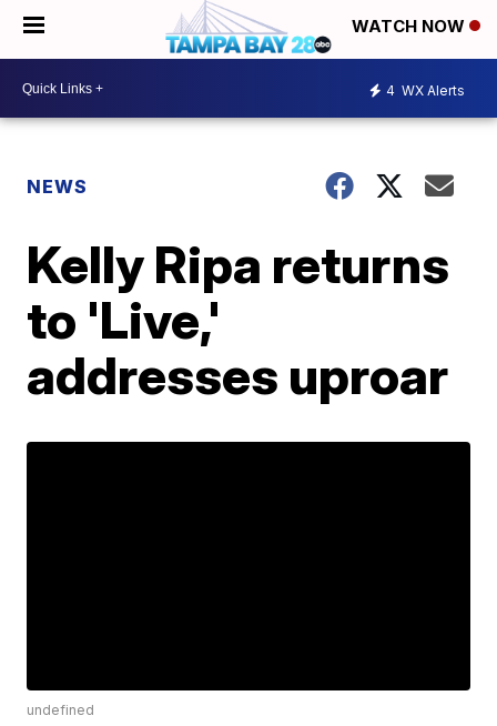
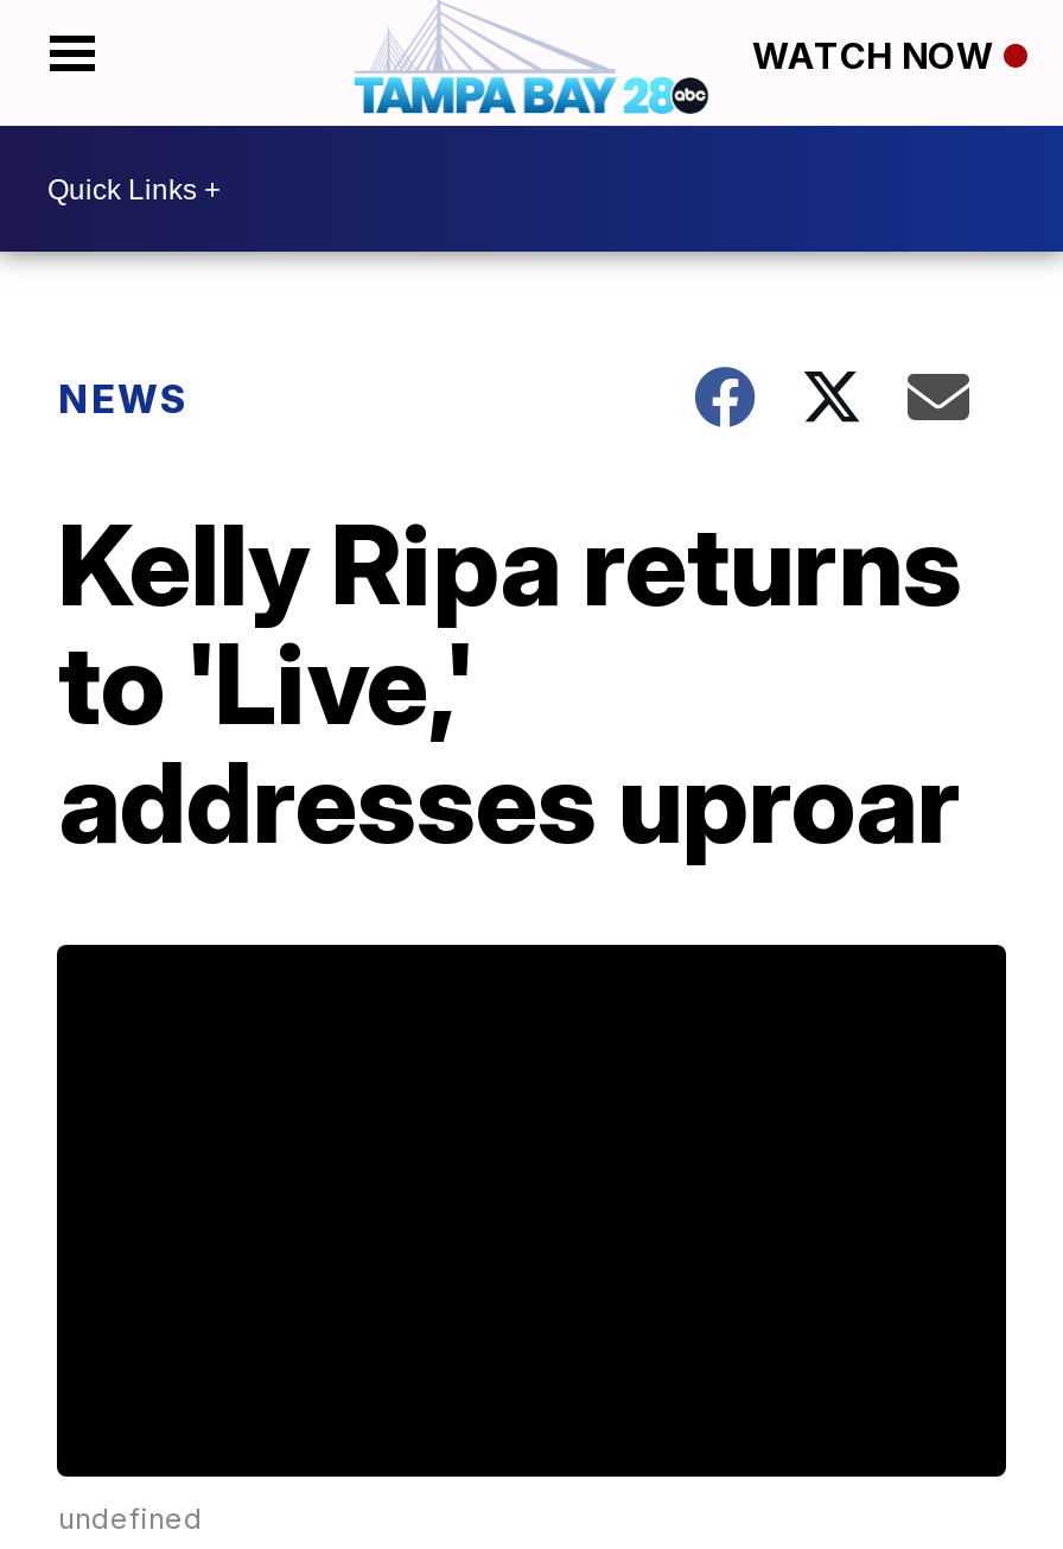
[386,82,465,98] 4 WX Alerts -> none

